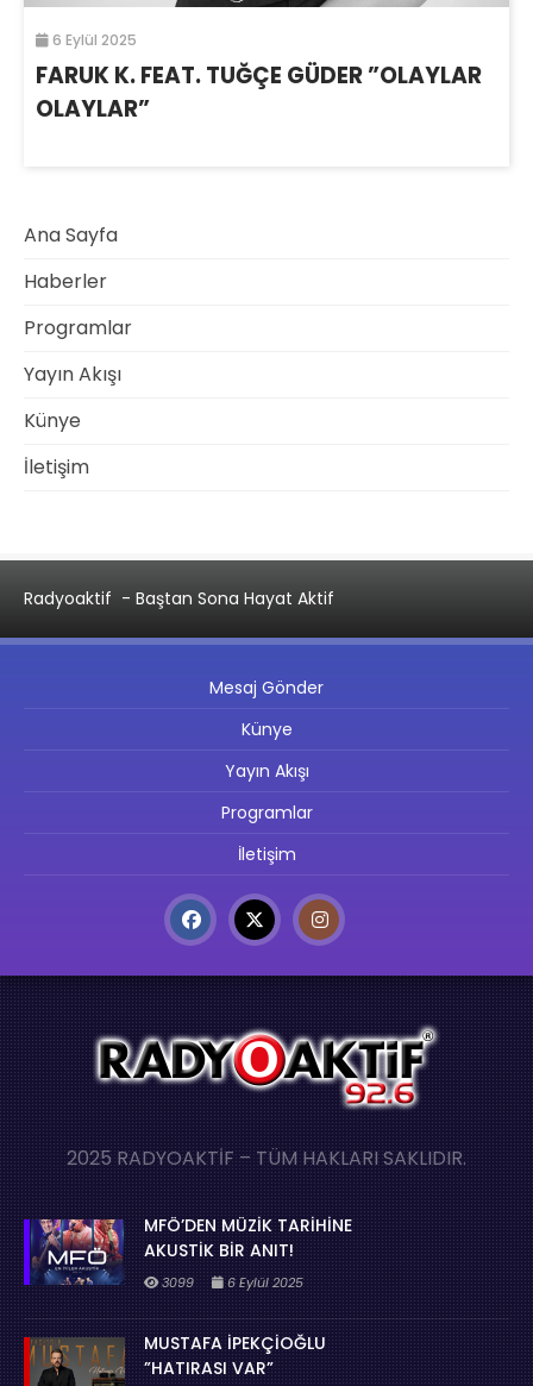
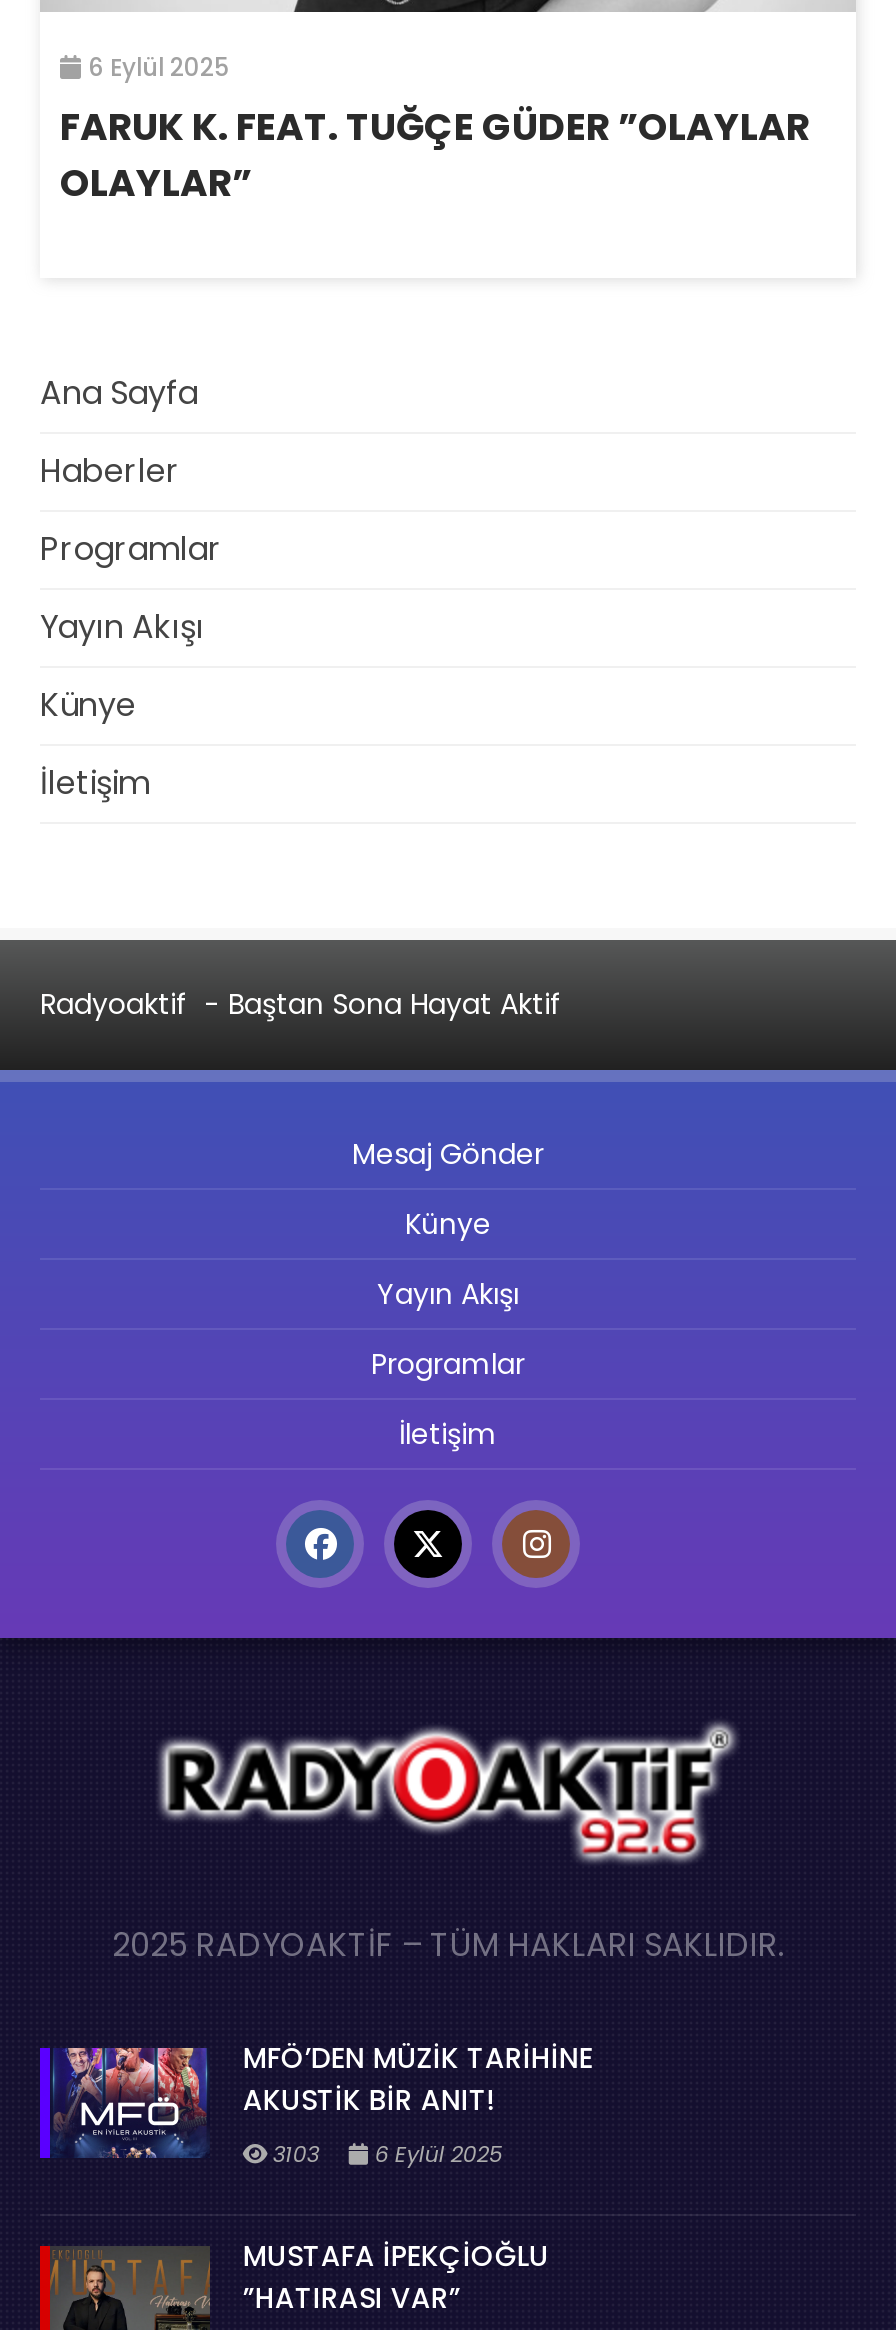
[159,1272,304,1291] 3099 6 Eylül 2025 -> [267,2139,503,2171] 3103 6 Eylül 2025

